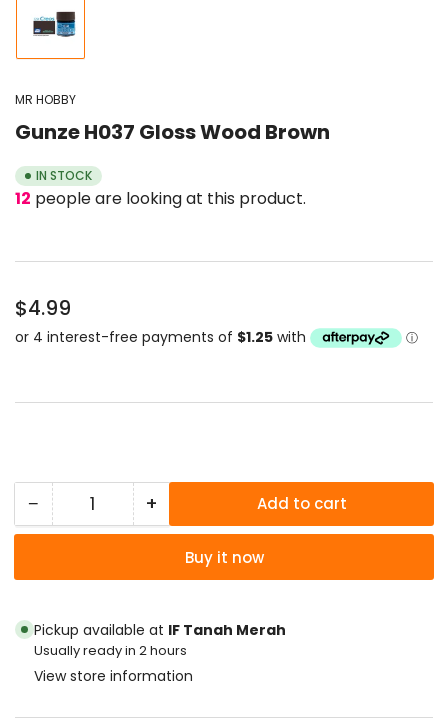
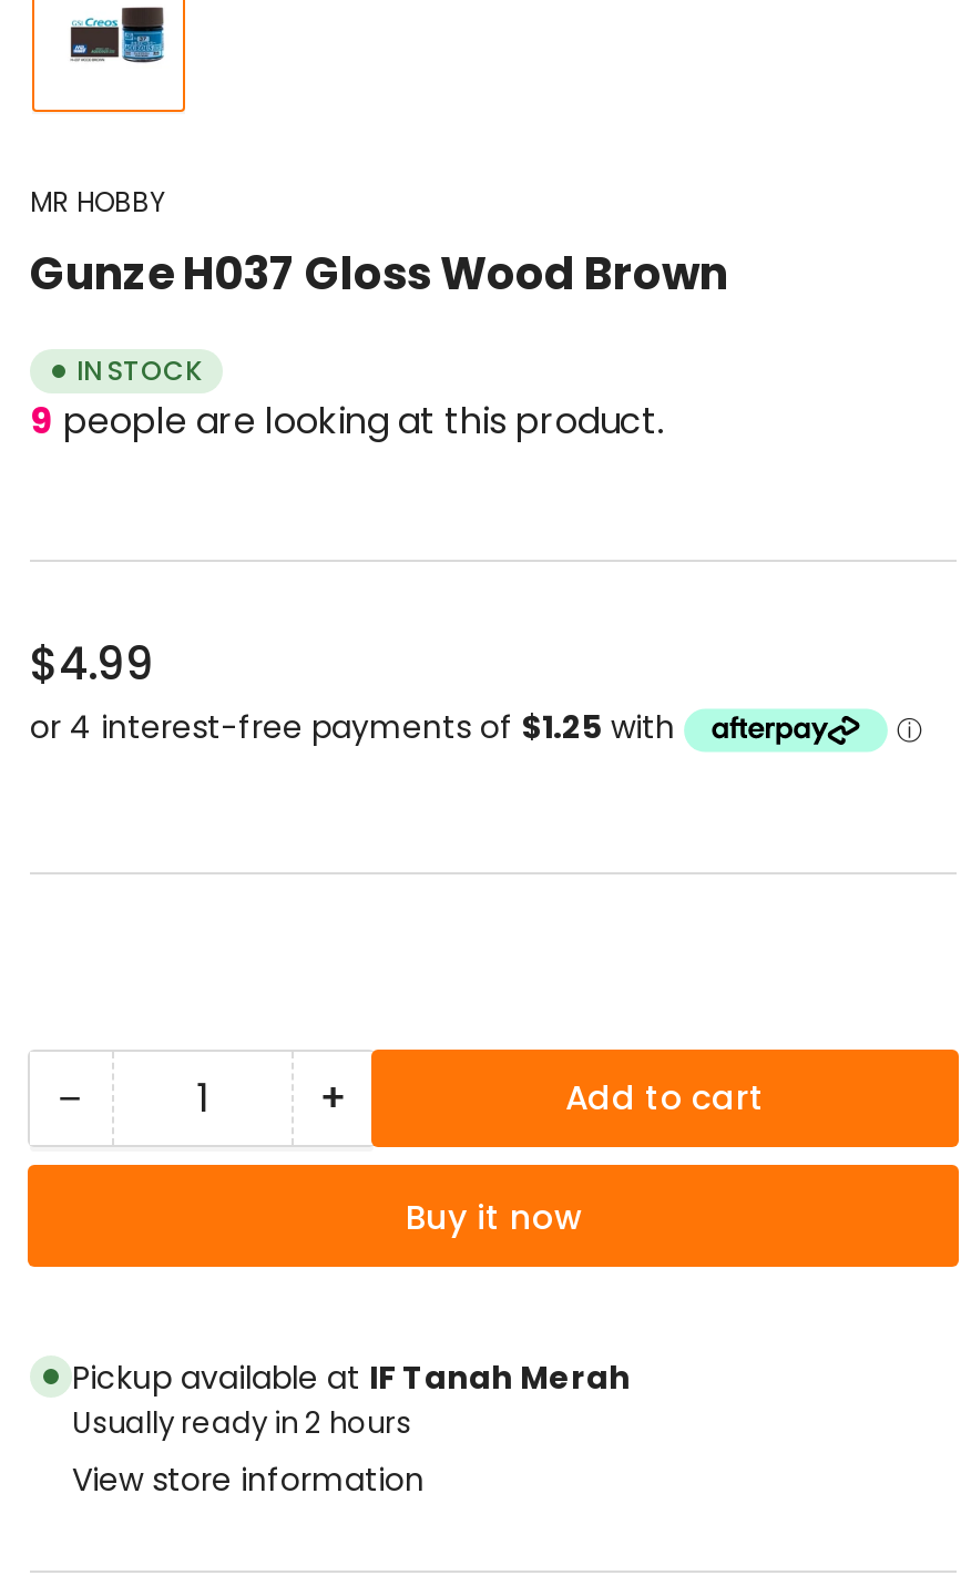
[15,187,306,210] 12 people are looking at this product. -> [30,396,664,447] 9 people are looking at this product.

